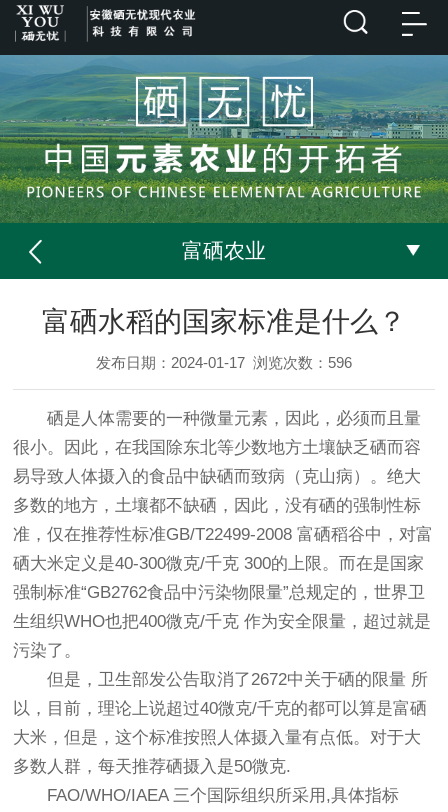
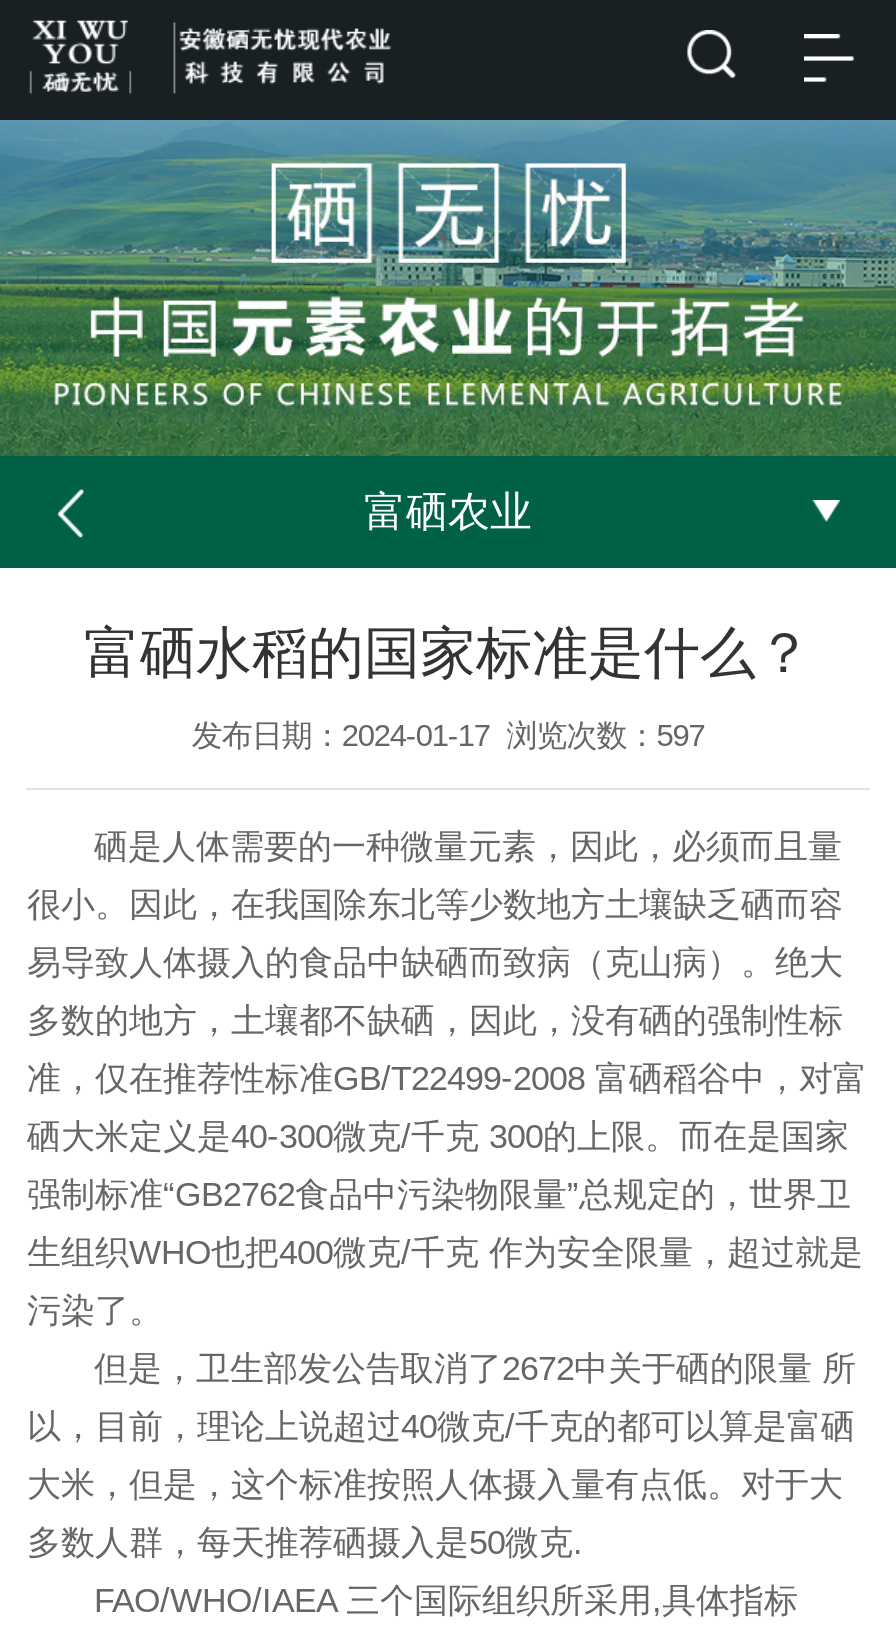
[96,354,352,371] 发布日期：2024-01-17 浏览次数：596 -> [192,718,704,752] 发布日期：2024-01-17 浏览次数：597

